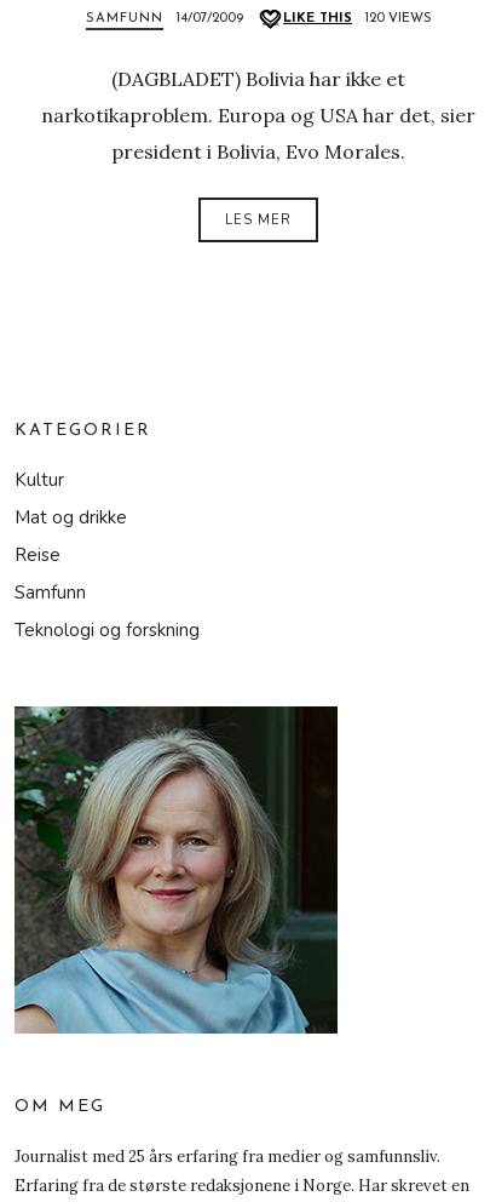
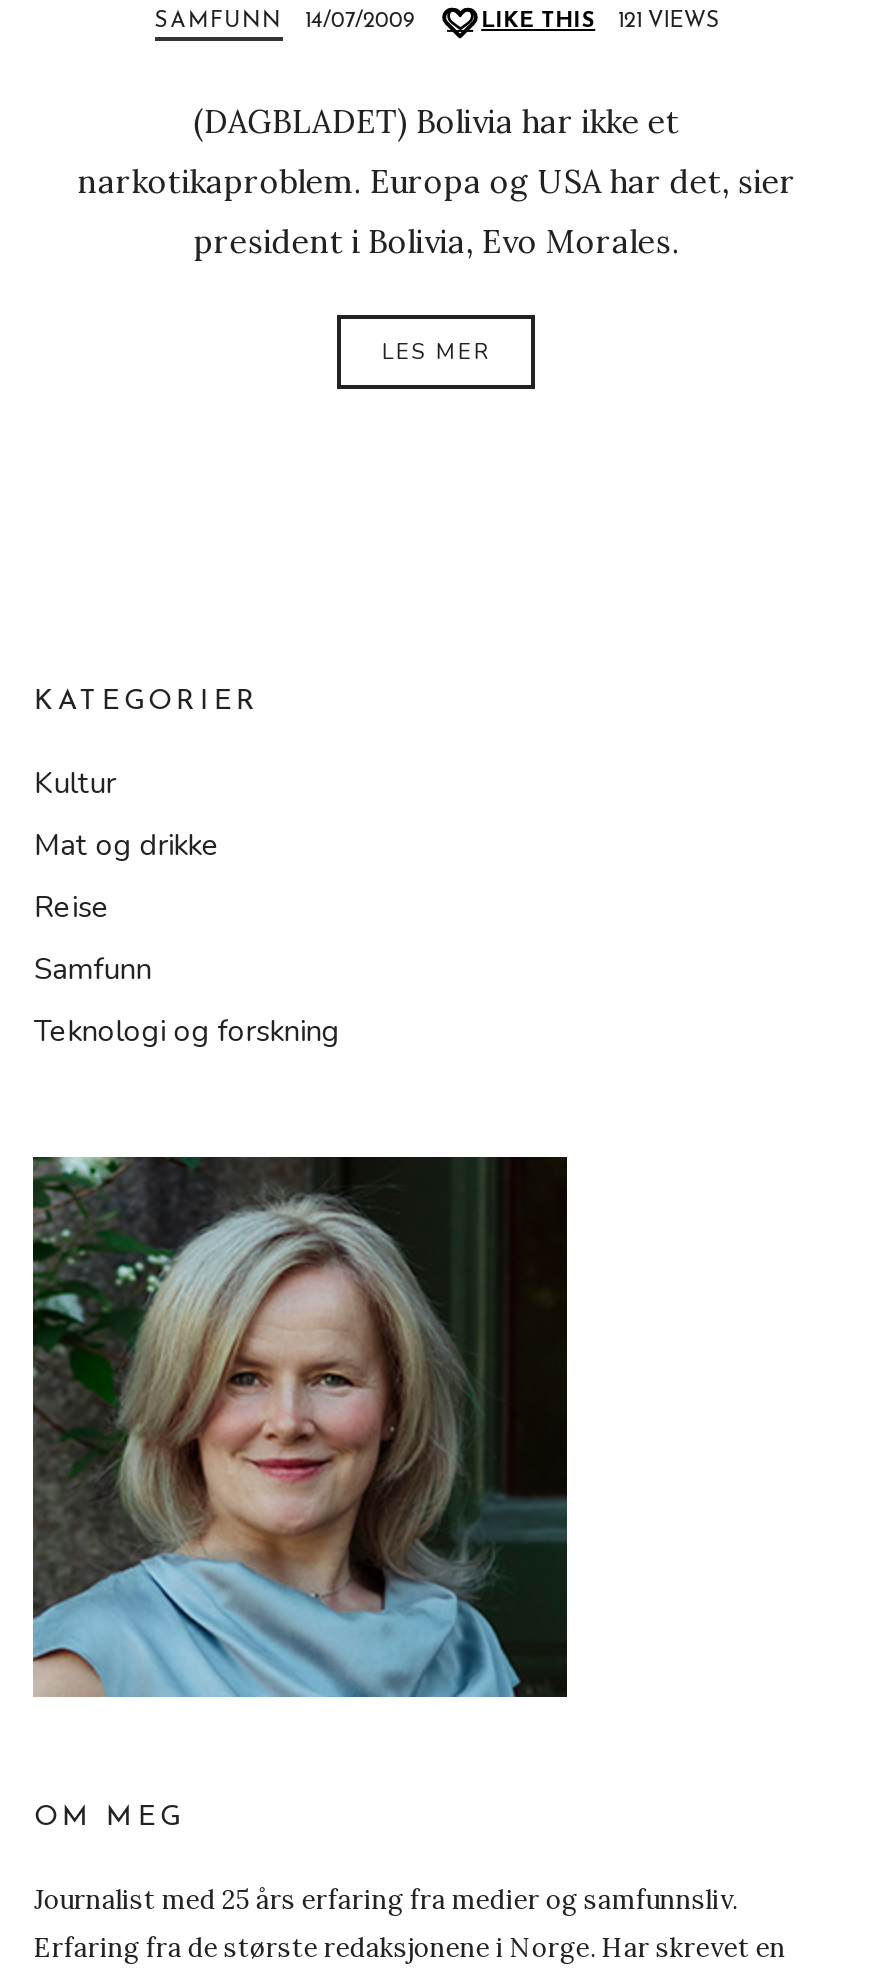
[283,12,432,25] LIKE THIS 120 VIEWS -> [481,11,719,33] LIKE THIS 121 VIEWS

